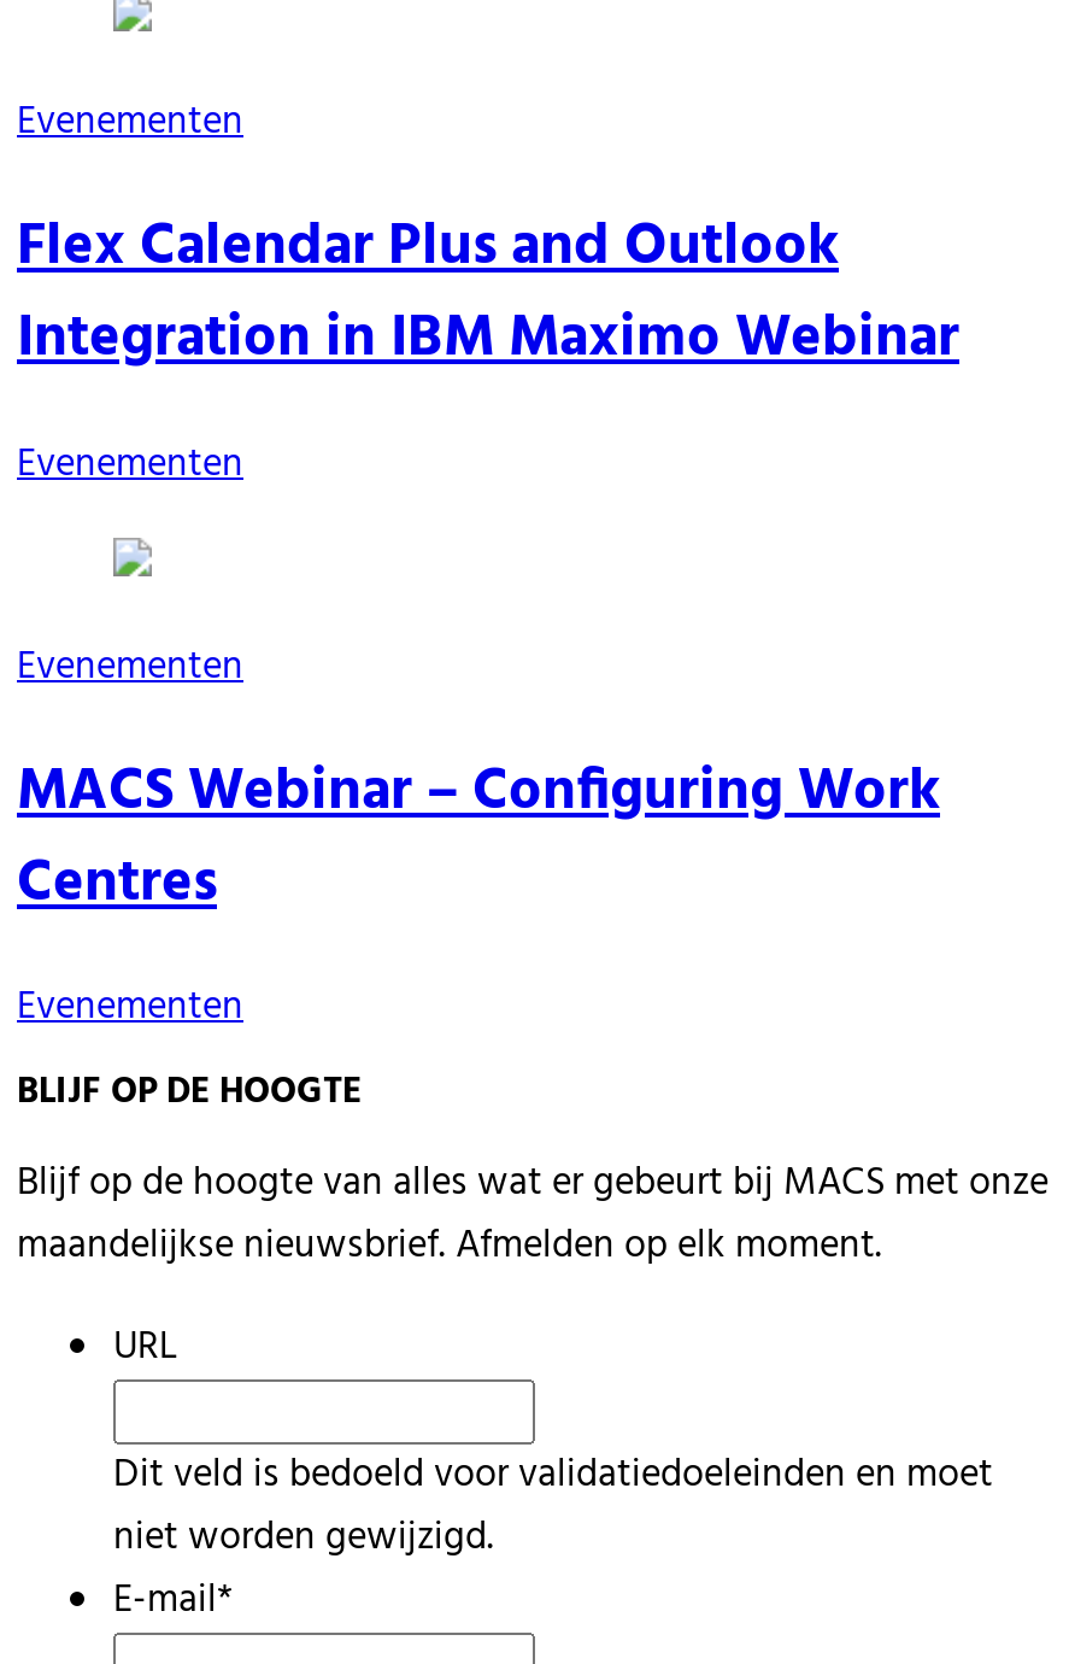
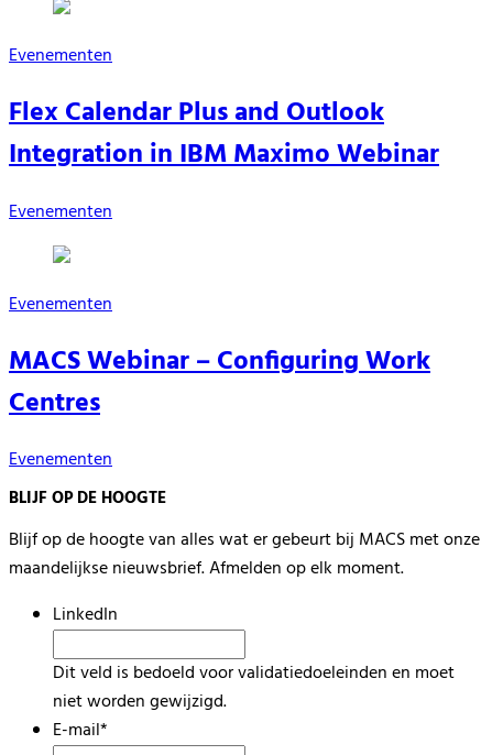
[113,1316,178,1379] URL -> [53,601,118,629] LinkedIn

